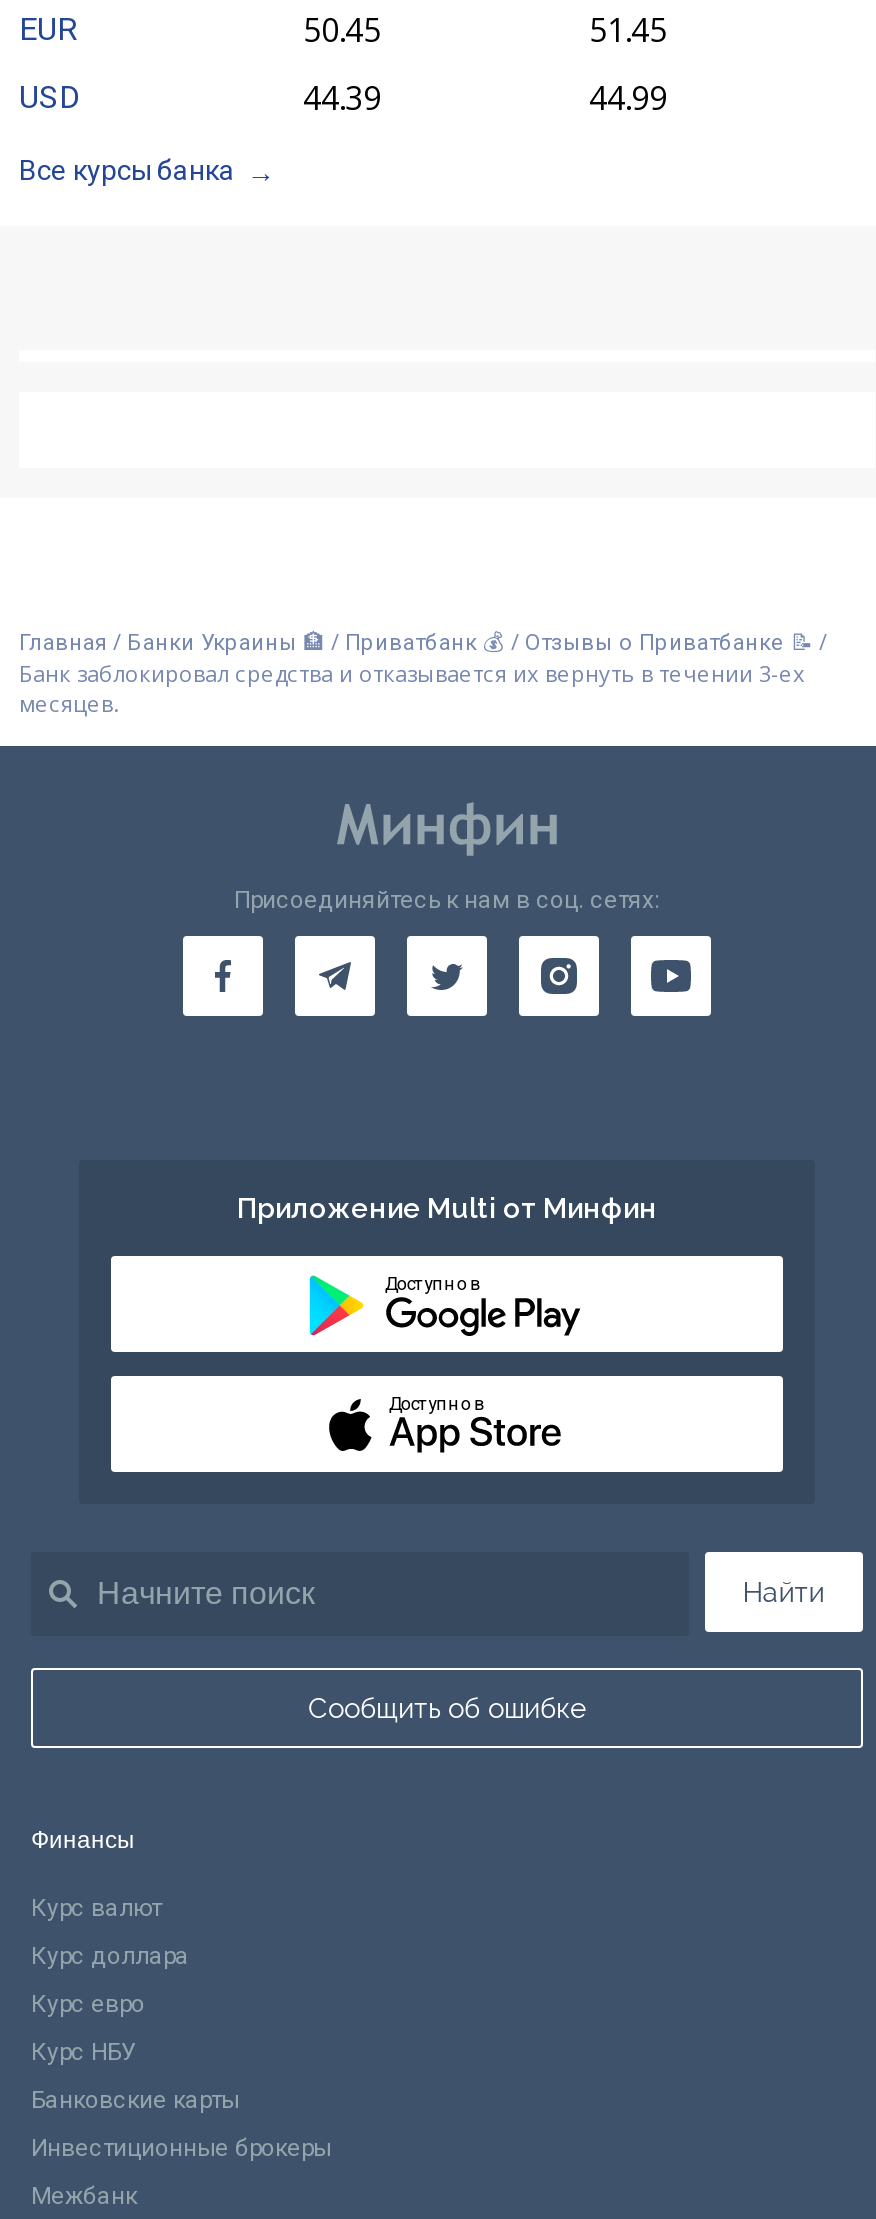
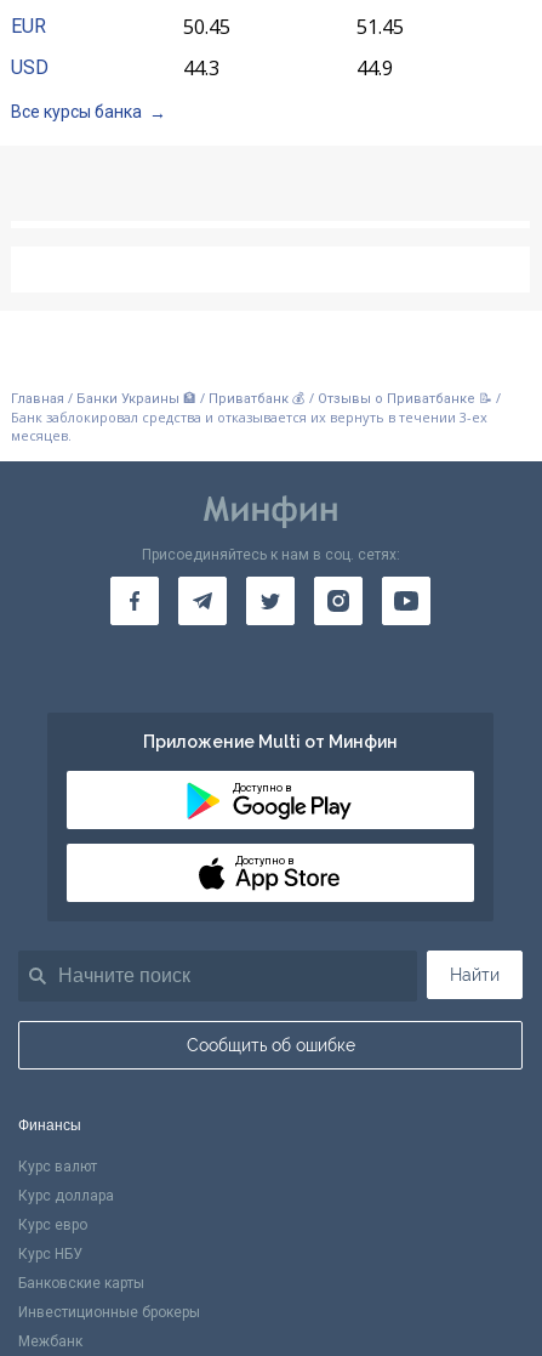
[303,76,381,120] 44.39 -> [183,55,219,81] 44.3
[589,76,667,120] 44.99 -> [356,55,393,81] 44.9

